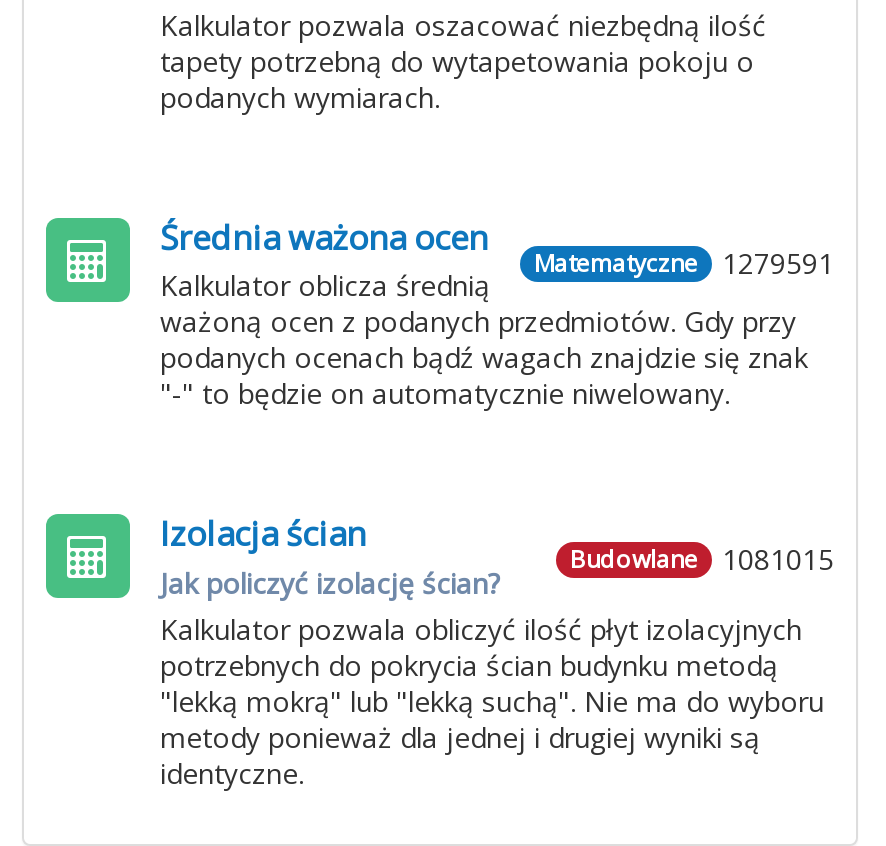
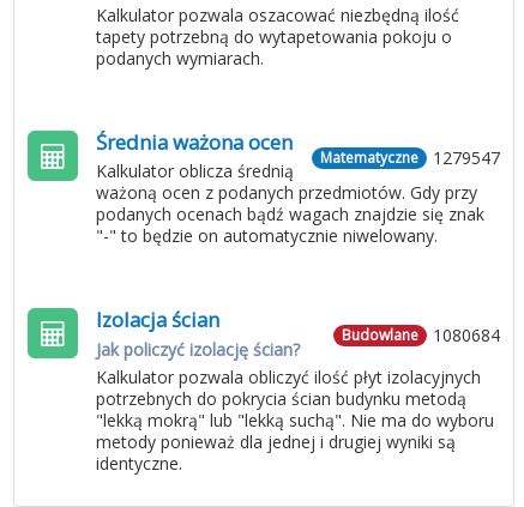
[534,244,834,282] Matematyczne 1279591 -> [320,146,500,169] Matematyczne 1279547
[570,540,834,578] Budowlane 1081015 -> [342,324,500,346] Budowlane 1080684

